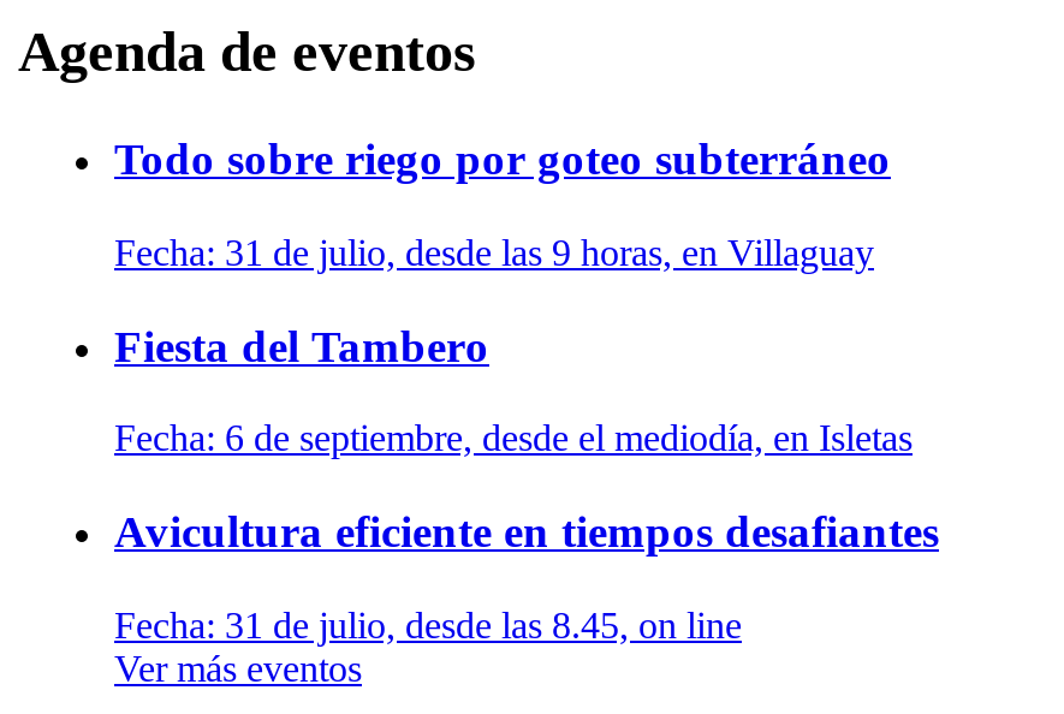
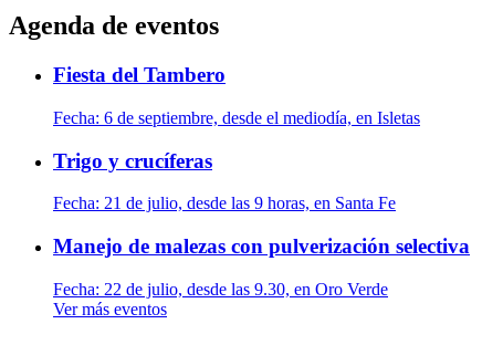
[114,134,891,273] Todo sobre riego por goteo subterráneo | Fecha: 31 de julio, desde las 9 horas, en Villaguay -> none
moved [114,320,913,459] -> [53,63,420,127]: Fiesta del Tambero | Fecha: 6 de septiembre, desde el mediodía, en Isletas
[114,507,939,645] Avicultura eficiente en tiempos desafiantes | Fecha: 31 de julio, desde las 8.45, on line -> [53,149,470,298] Trigo y crucíferas | Fecha: 21 de julio, desde las 9 horas, en Santa Fe | Manejo de malezas con pulverización selectiva | Fecha: 22 de julio, desde las 9.30, en Oro Verde

